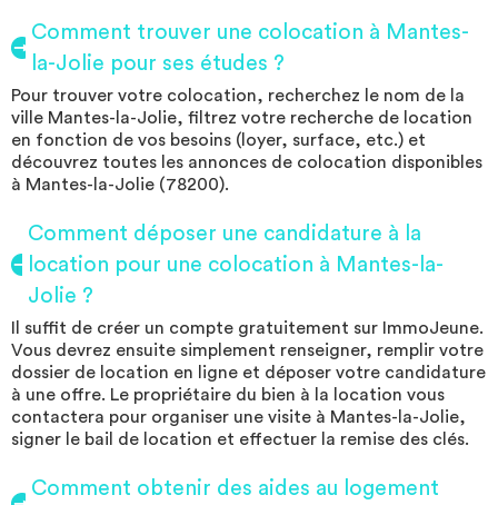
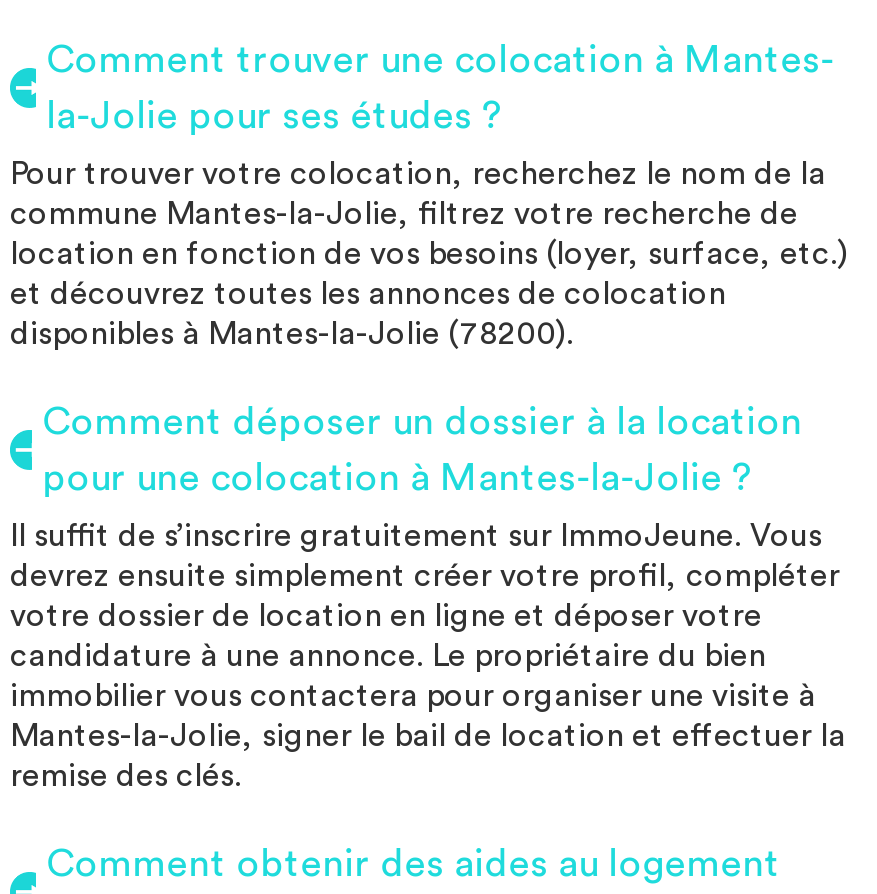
[11,109,482,193] ville Mantes-la-Jolie, filtrez votre recherche de location | en fonction de vos besoins (loyer, surface, etc.) et | découvrez toutes les annonces de colocation disponibles | à Mantes-la-Jolie (78200). -> [10,197,848,349] commune Mantes-la-Jolie, filtrez votre recherche de | location en fonction de vos besoins (loyer, surface, etc.) | et découvrez toutes les annonces de colocation | disponibles à Mantes-la-Jolie (78200).
[28,222,444,307] Comment déposer une candidature à la | location pour une colocation à Mantes-la- | Jolie ? -> [42,401,802,497] Comment déposer un dossier à la location | pour une colocation à Mantes-la-Jolie ?
[11,319,486,448] Il suffit de créer un compte gratuitement sur ImmoJeune. | Vous devrez ensuite simplement renseigner, remplir votre | dossier de location en ligne et déposer votre candidature | à une offre. Le propriétaire du bien à la location vous | contactera pour organiser une visite à Mantes-la-Jolie, | signer le bail de location et effectuer la remise des clés. -> [10,519,846,791] Il suffit de s’inscrire gratuitement sur ImmoJeune. Vous | devrez ensuite simplement créer votre profil, compléter | votre dossier de location en ligne et déposer votre | candidature à une annonce. Le propriétaire du bien | immobilier vous contactera pour organiser une visite à | Mantes-la-Jolie, signer le bail de location et effectuer la | remise des clés.

